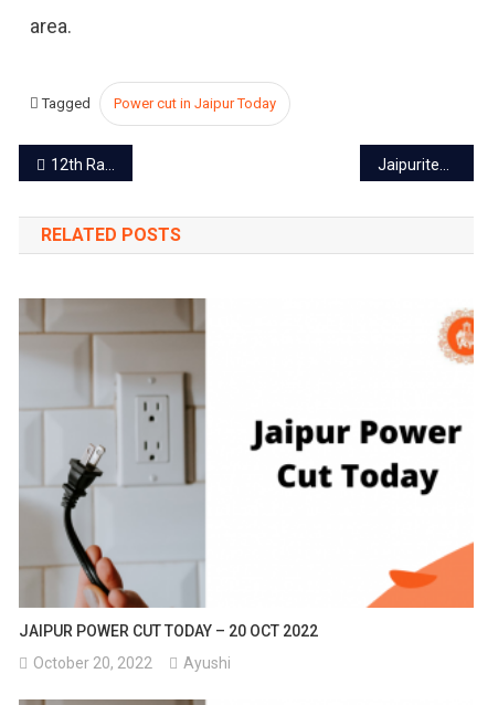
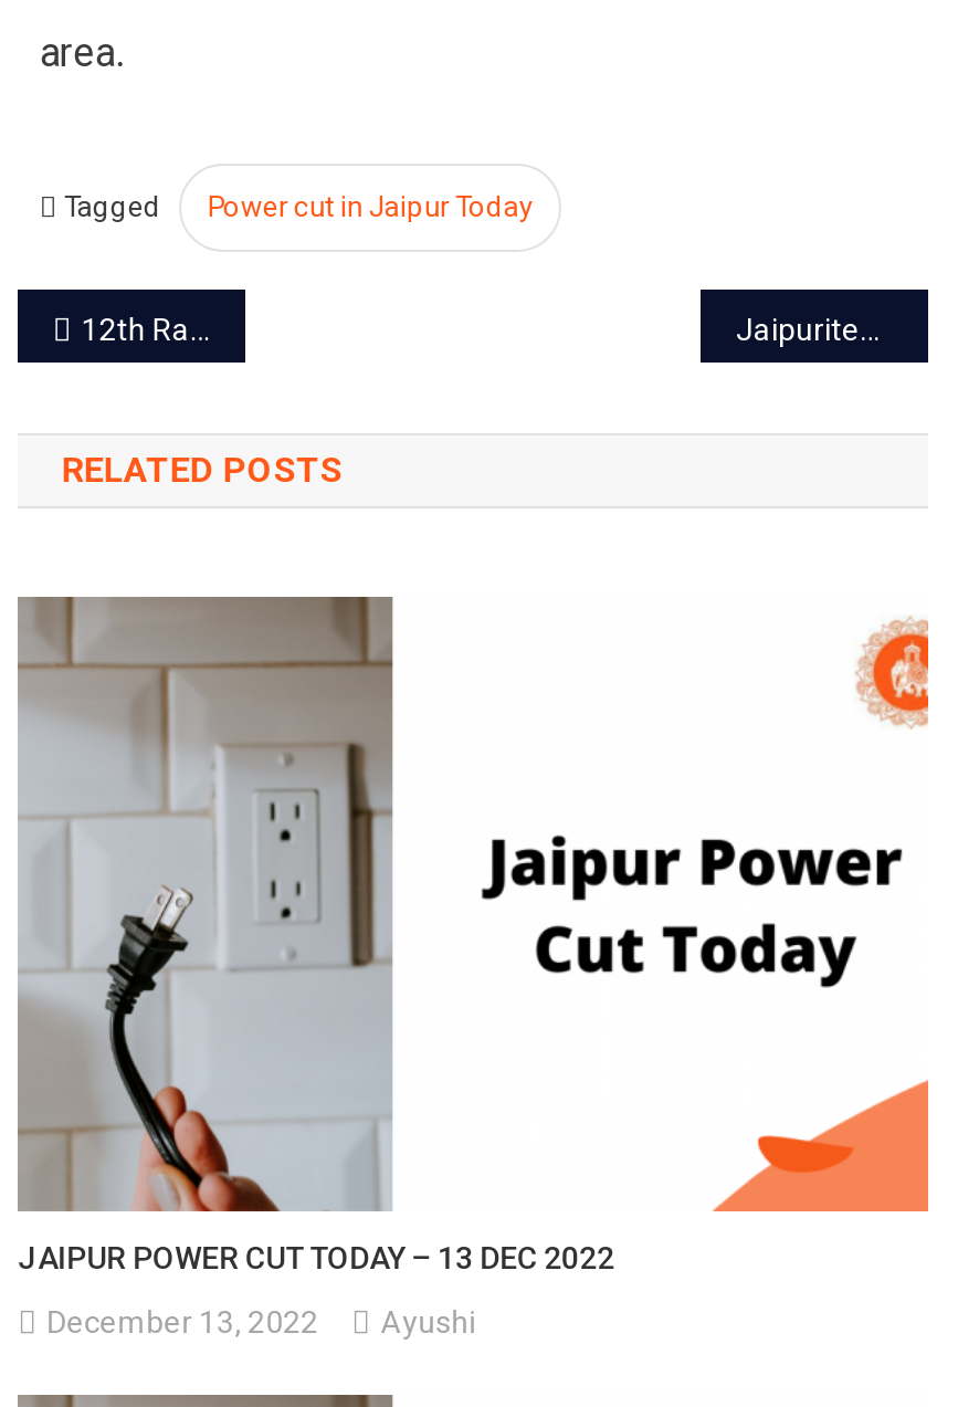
[19,622,318,640] JAIPUR POWER CUT TODAY – 20 OCT 2022 -> [18,1241,615,1277] JAIPUR POWER CUT TODAY – 13 DEC 2022
[33,654,231,672] October 20, 2022 Ayushi -> [47,1306,475,1341] December 13, 2022 Ayushi

